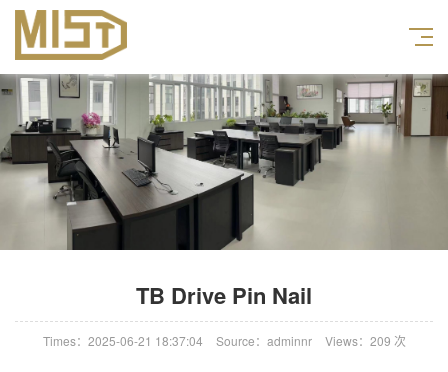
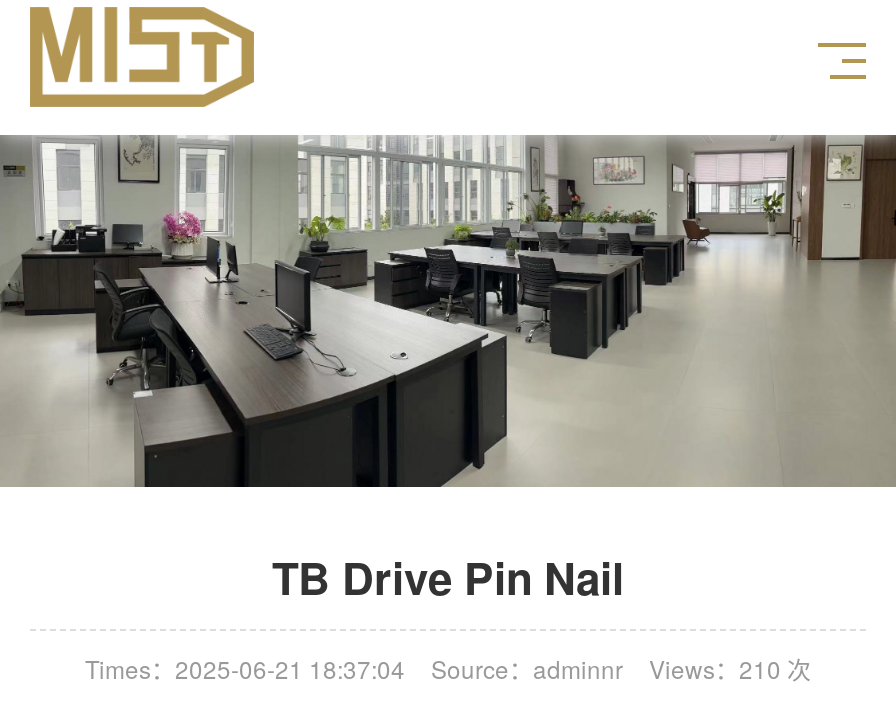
[42,332,405,349] Times：2025-06-21 18:37:04 Source：adminnr Views：209 次 -> [85,651,811,685] Times：2025-06-21 18:37:04 Source：adminnr Views：210 次

